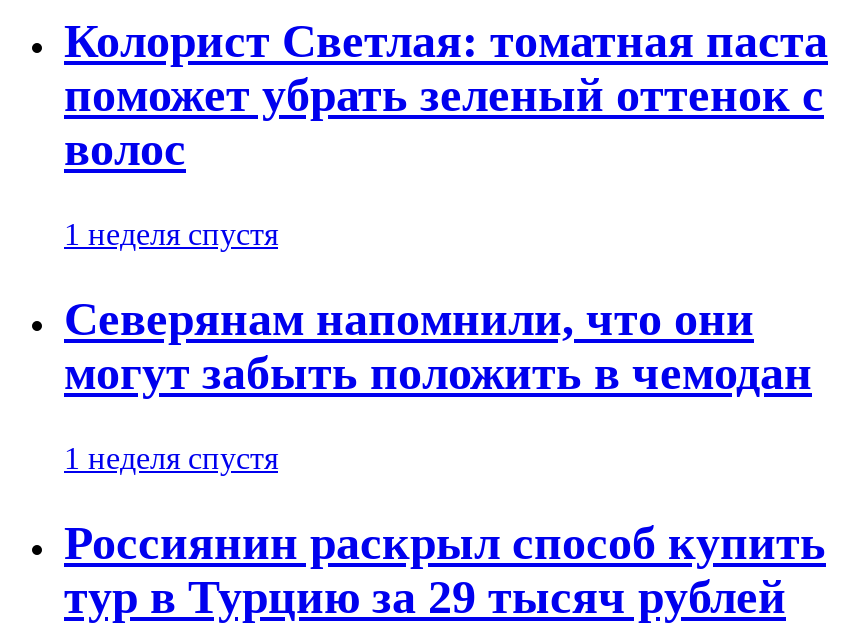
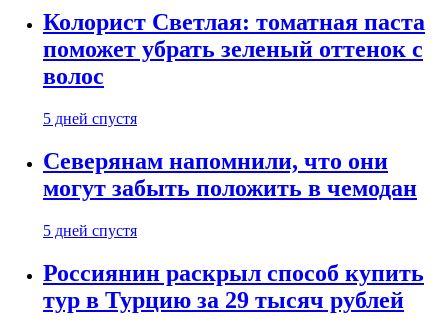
[64,217,278,251] 1 неделя спустя -> [43,110,137,127] 5 дней спустя
[64,441,278,475] 1 неделя спустя -> [43,222,137,239] 5 дней спустя

